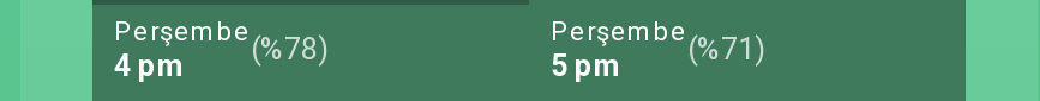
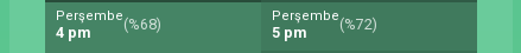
[114,17,327,84] Perşembe 4 pm (%78) -> [56,8,161,41] Perşembe 4 pm (%68)
[551,17,764,84] Perşembe 5 pm (%71) -> [272,8,377,41] Perşembe 5 pm (%72)

